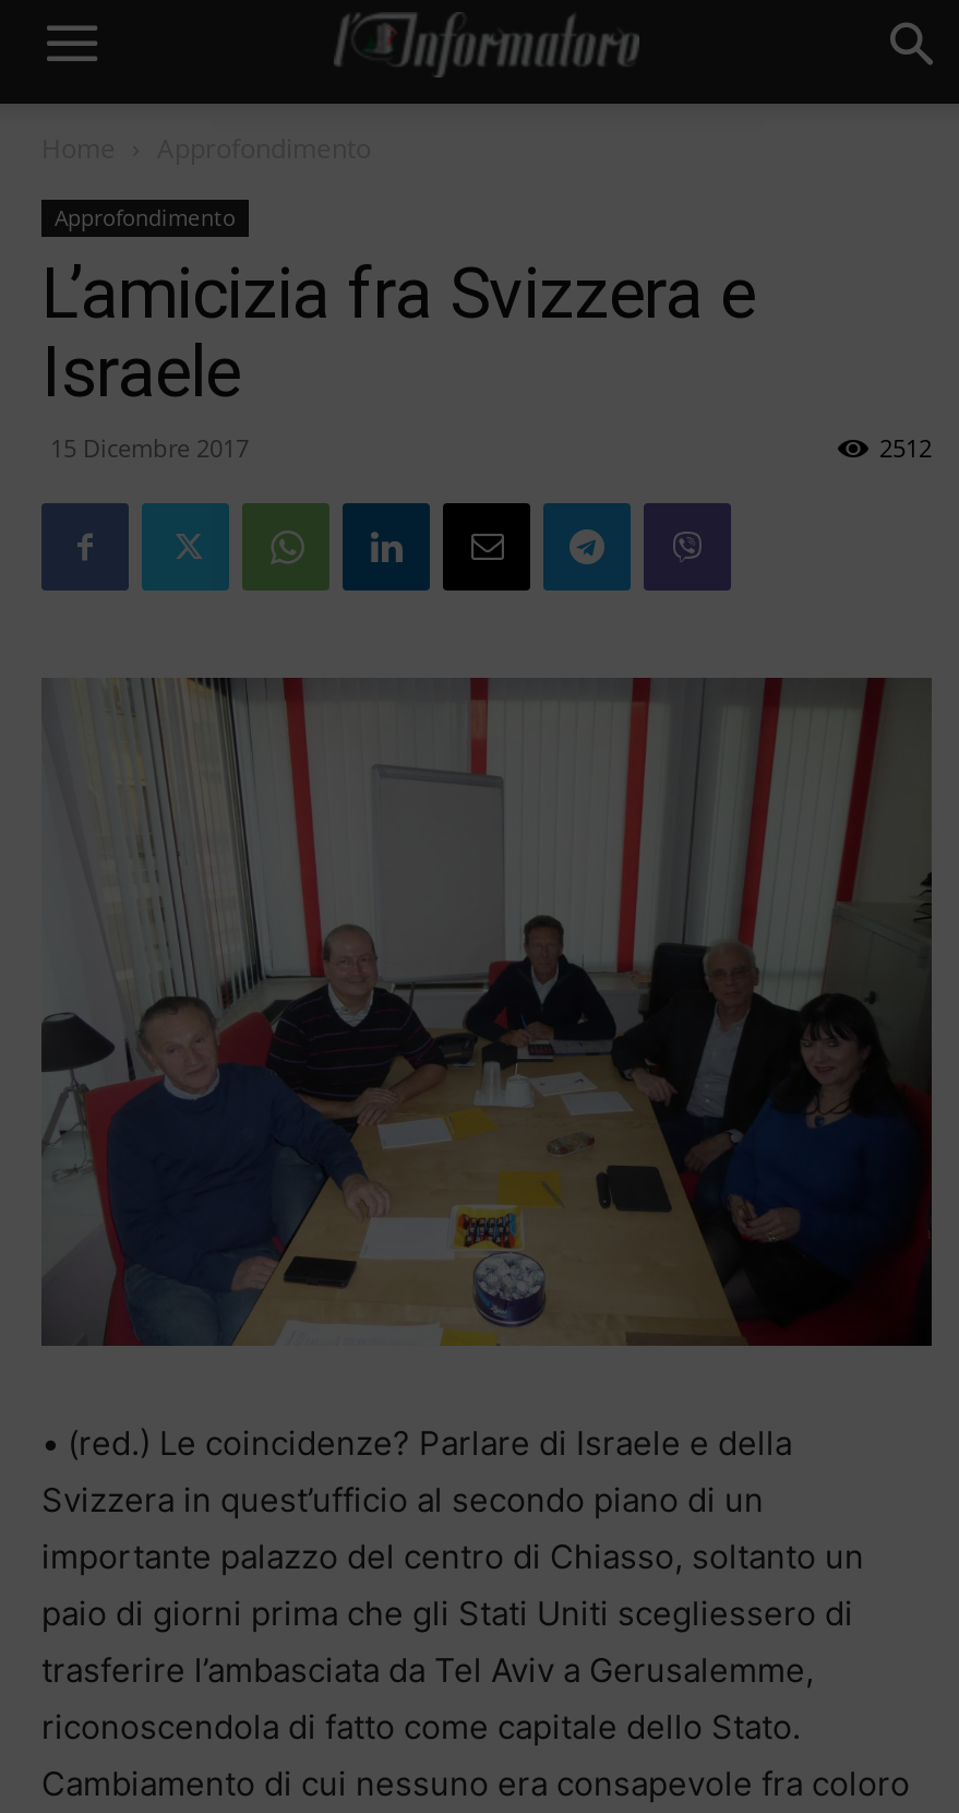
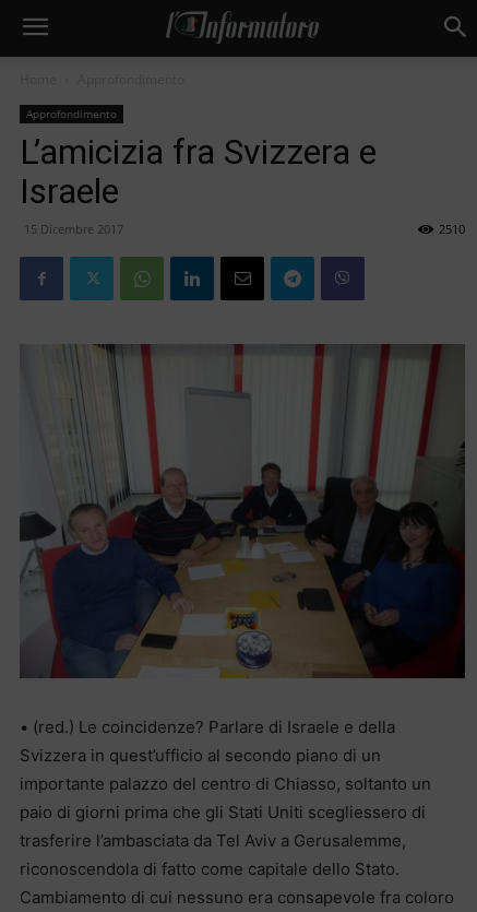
[879,431,932,464] 2512 -> [439,221,465,237] 2510

